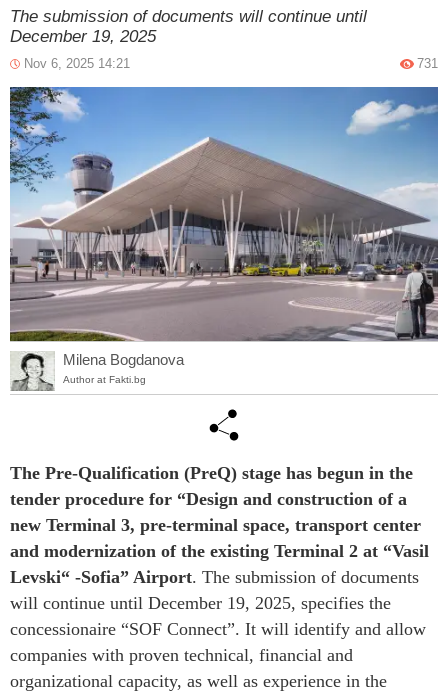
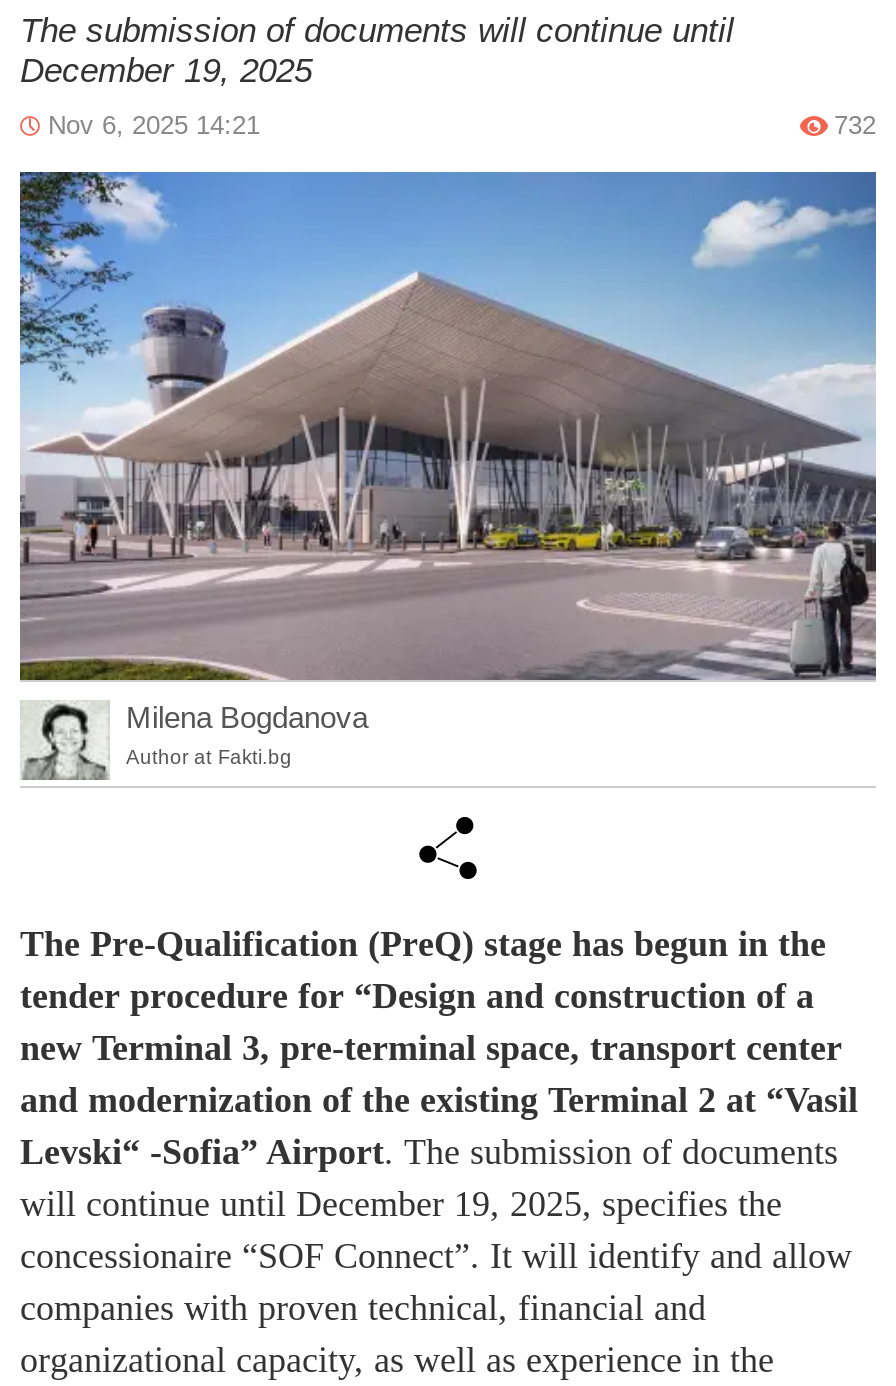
[417,56,438,71] 731 -> [834,110,876,140] 732

